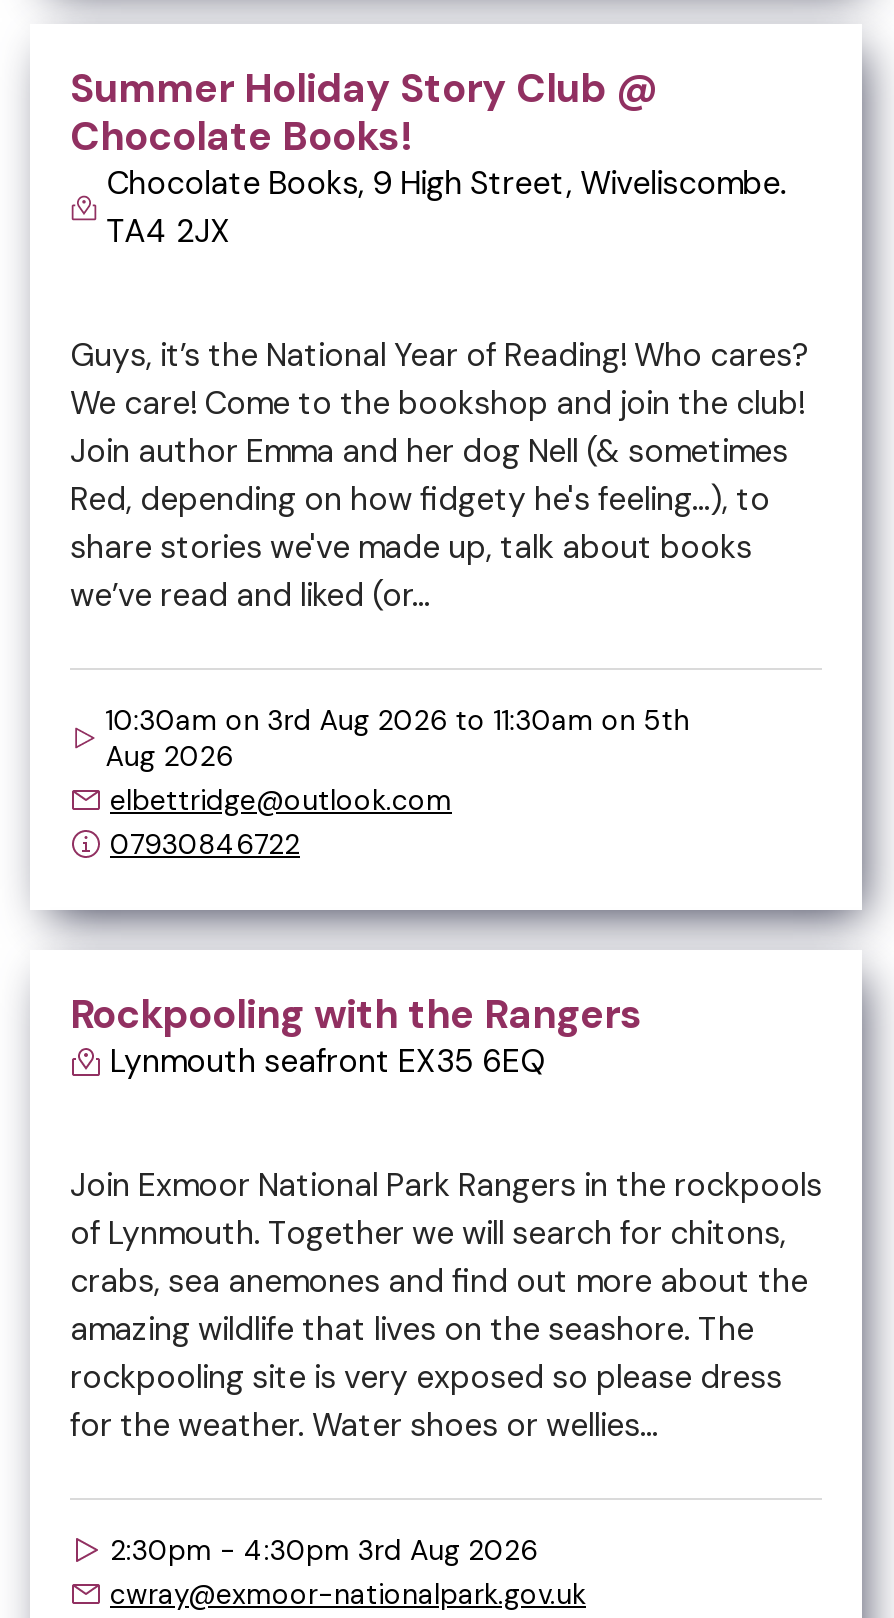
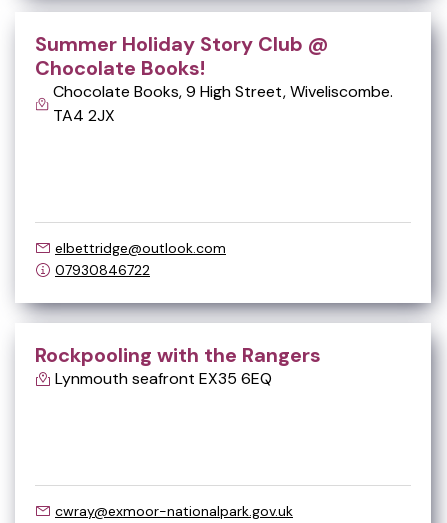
[70,334,810,774] Guys, it’s the National Year of Reading! Who cares? | We care! Come to the bookshop and join the club! | Join author Emma and her dog Nell (& sometimes | Red, depending on how fidgety he's feeling...), to | share stories we've made up, talk about books | we’ve read and liked (or... | 10:30am on 3rd Aug 2026 to 11:30am on 5th | Aug 2026 -> none
[70,1164,822,1568] Join Exmoor National Park Rangers in the rockpools | of Lynmouth. Together we will search for chitons, | crabs, sea anemones and find out more about the | amazing wildlife that lives on the seashore. The | rockpooling site is very exposed so please dress | for the weather. Water shoes or wellies... | 2:30pm - 4:30pm 3rd Aug 2026 -> none

